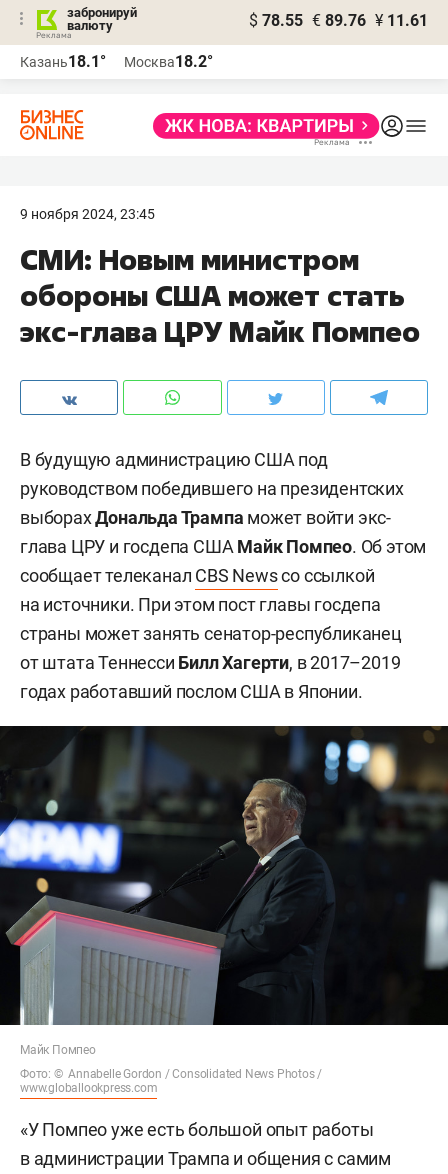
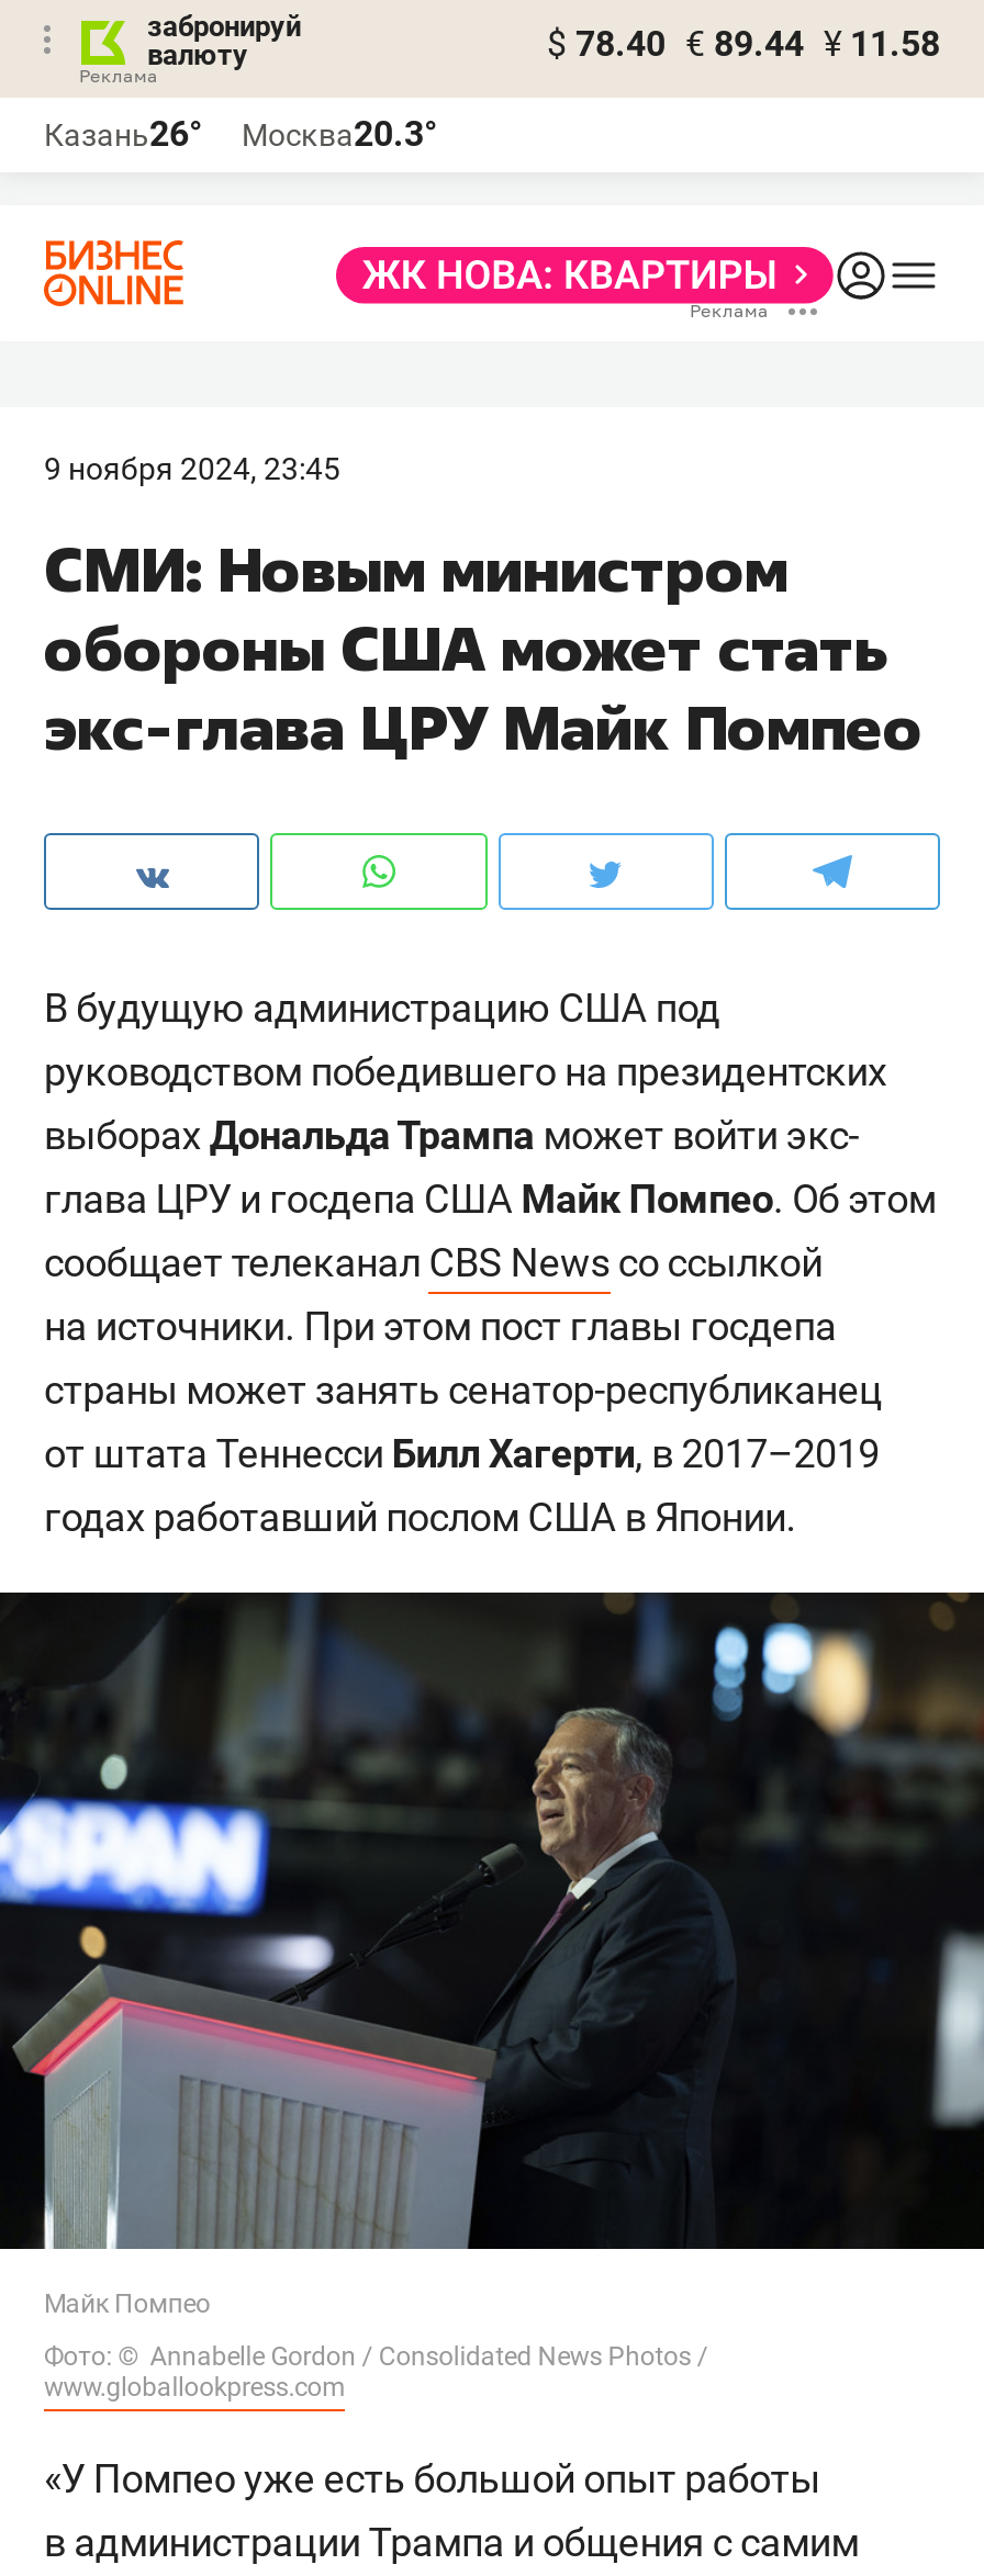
[249,11,428,30] $ 78.55 € 89.76 ¥ 11.61 -> [547,23,940,65] $ 78.40 € 89.44 ¥ 11.58
[20,52,106,71] Казань18.1° -> [44,113,202,155] Казань26°
[124,52,213,71] Москва18.2° -> [242,113,437,155] Москва20.3°

